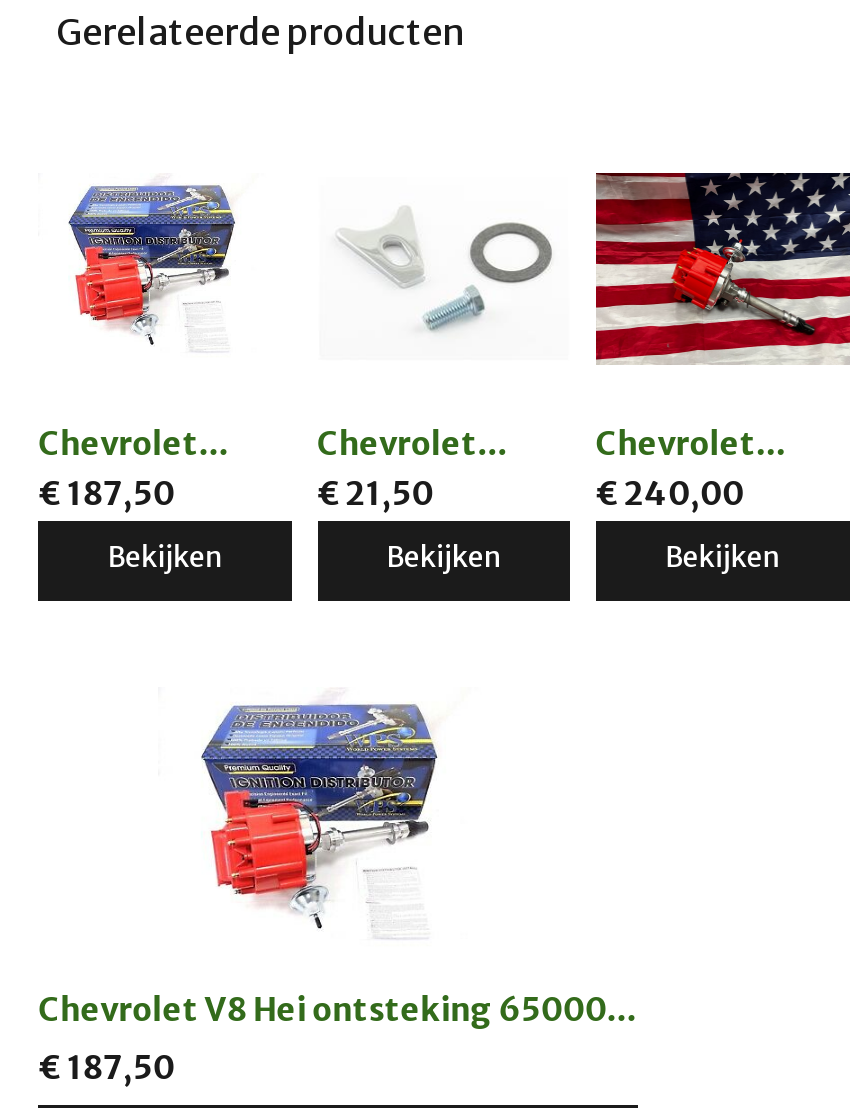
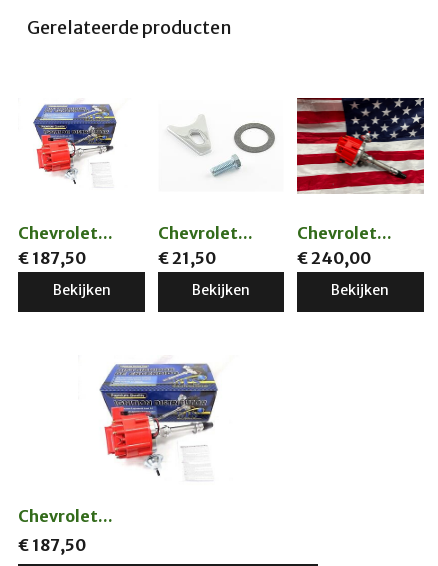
[39,988,637,1028] Chevrolet V8 Hei ontsteking 65000... -> [18,506,113,526] Chevrolet...

